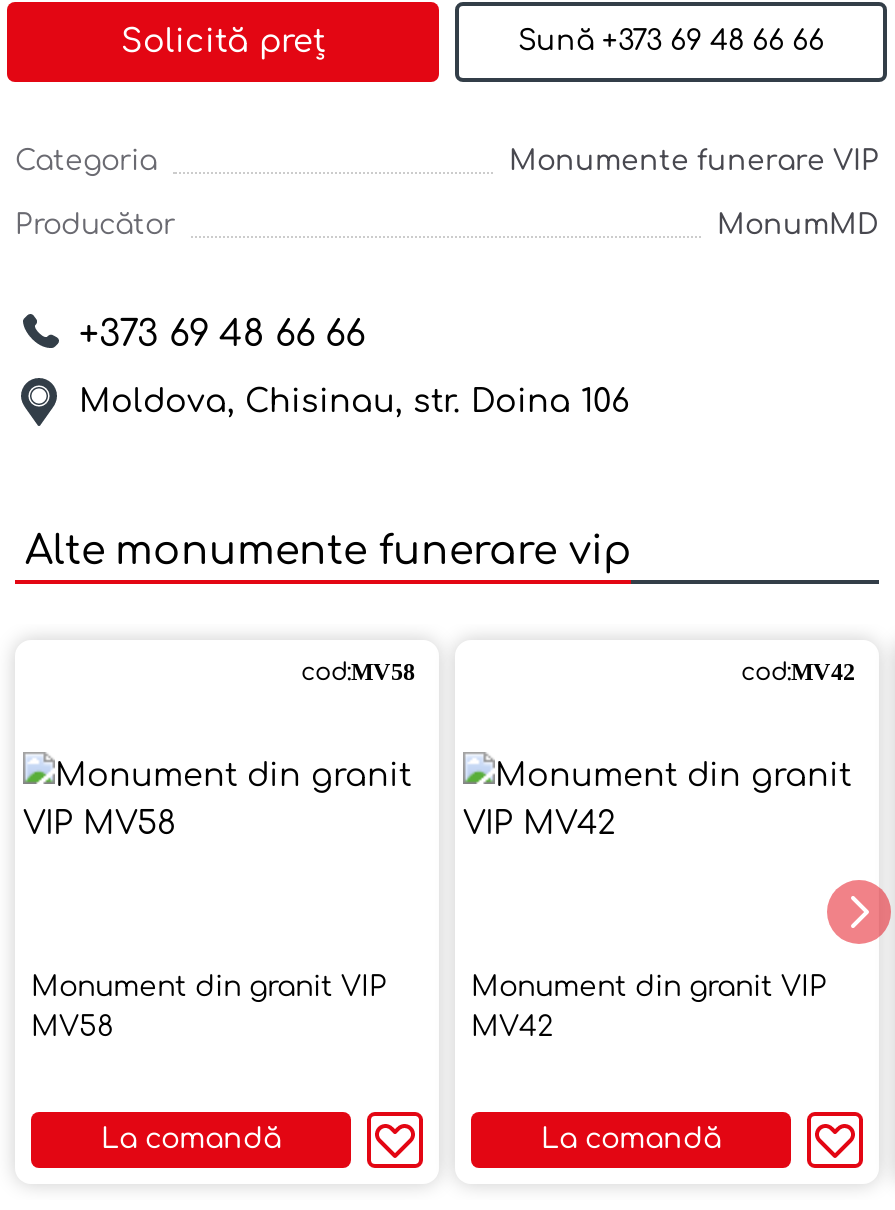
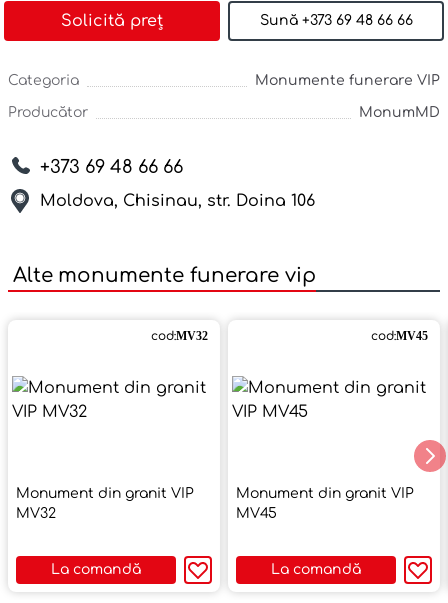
[301,658,415,686] cod:MV58 -> [151,329,208,343] cod:MV32
[741,658,855,686] cod:MV42 -> [371,329,428,343] cod:MV45
[31,1012,113,1042] MV58 -> [16,506,56,521] MV32
[471,1012,553,1042] MV42 -> [236,506,277,521] MV45

